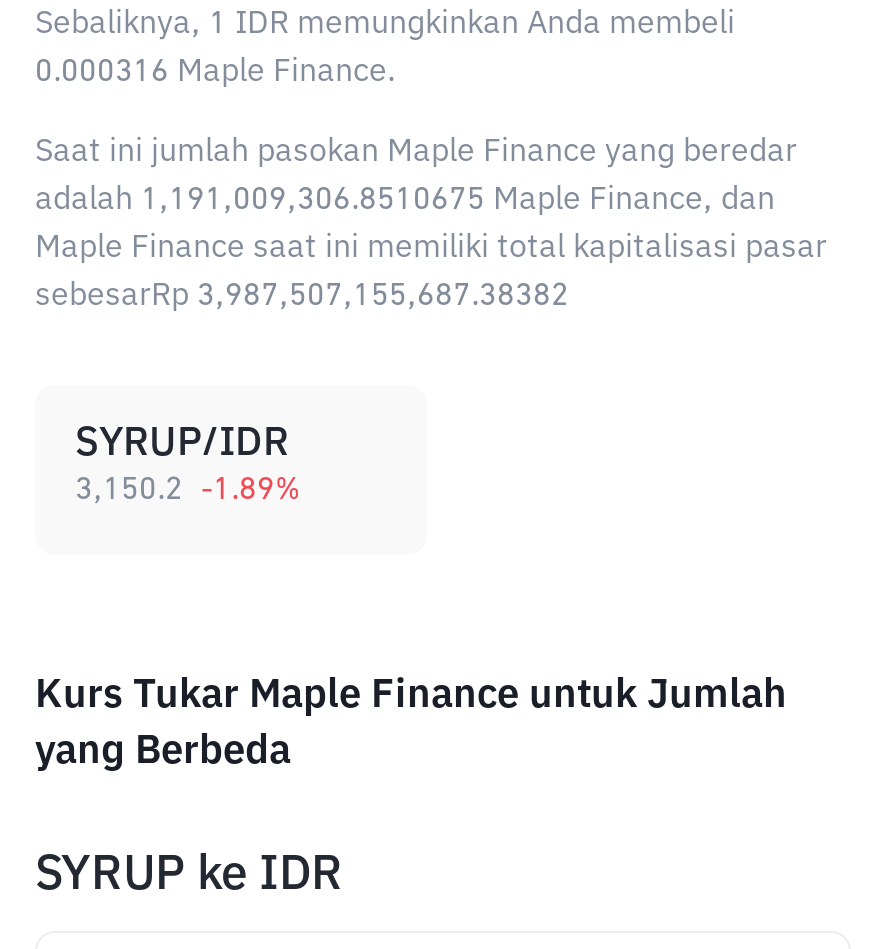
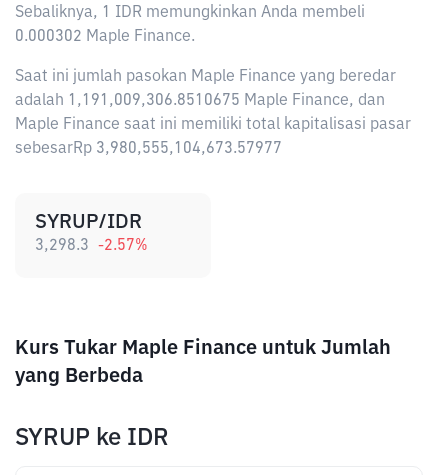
[35,57,395,89] 0.000316 Maple Finance. -> [15,29,195,45] 0.000302 Maple Finance.
[35,281,569,313] sebesarRp 3,987,507,155,687.38382 -> [15,141,282,157] sebesarRp 3,980,555,104,673.57977
[75,475,301,507] 3,150.2 -1.89% -> [35,238,148,254] 3,298.3 -2.57%

